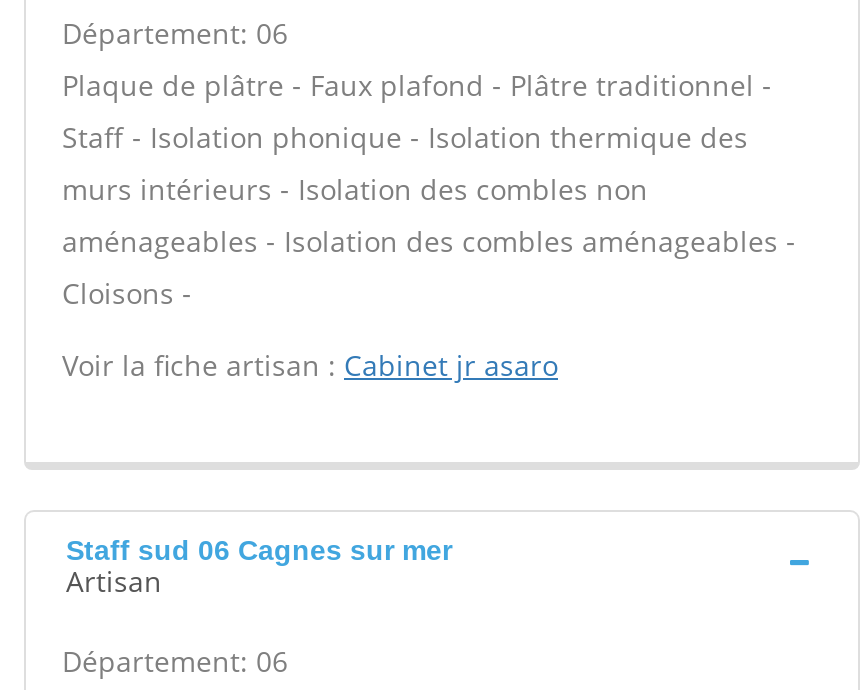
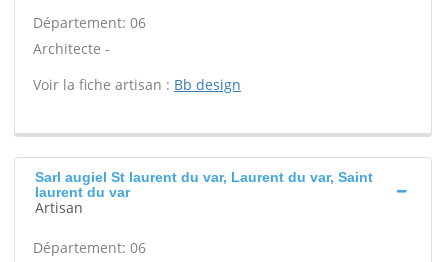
[62,66,796,312] Plaque de plâtre - Faux plafond - Plâtre traditionnel - | Staff - Isolation phonique - Isolation thermique des | murs intérieurs - Isolation des combles non | aménageables - Isolation des combles aménageables - | Cloisons - -> [33,39,110,58] Architecte -
[62,346,558,384] Voir la fiche artisan : Cabinet jr asaro -> [33,75,241,94] Voir la fiche artisan : Bb design
[66,534,452,566] Staff sud 06 Cagnes sur mer -> [35,169,373,200] Sarl augiel St laurent du var, Laurent du var, Saint | laurent du var

